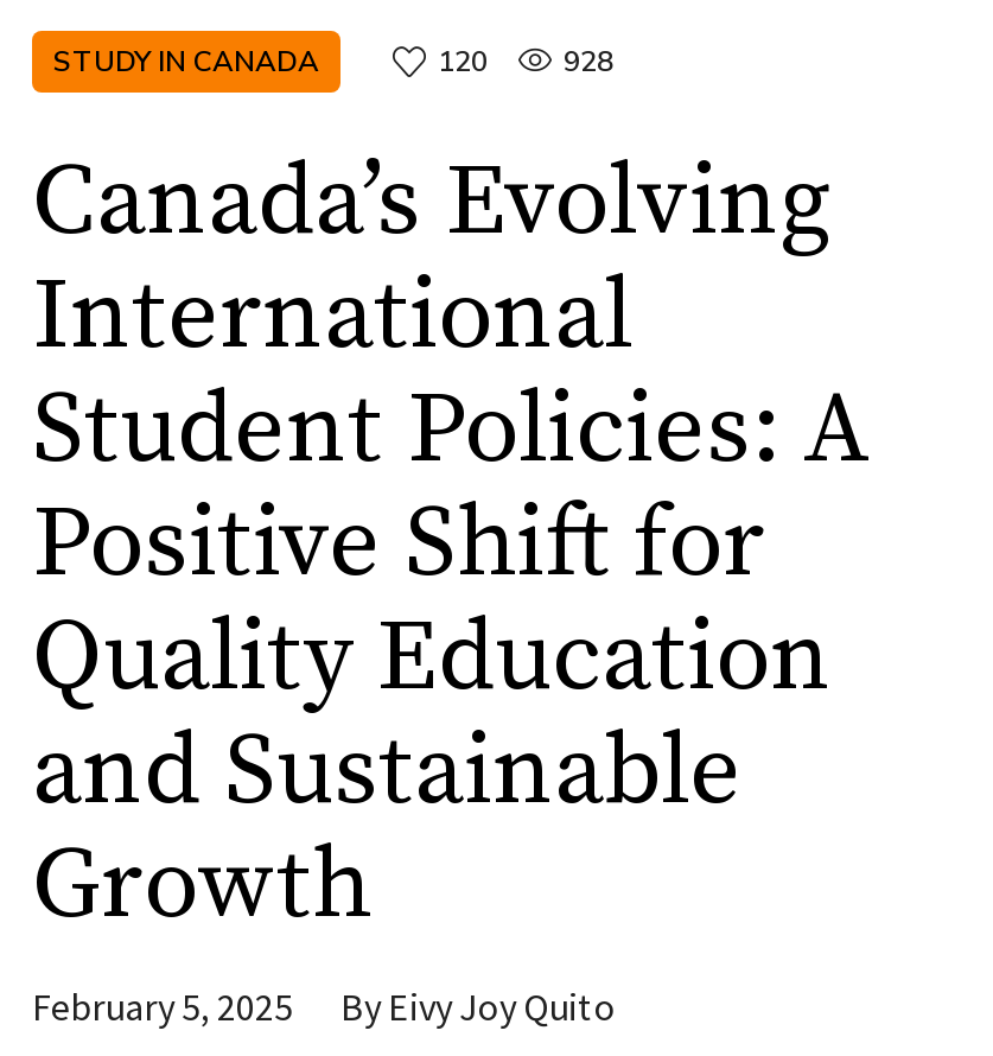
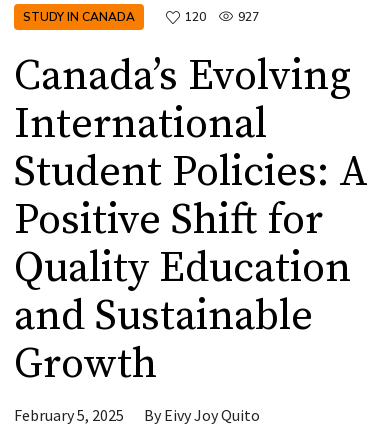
[438,42,613,80] 120 928 -> [185,9,259,25] 120 927

